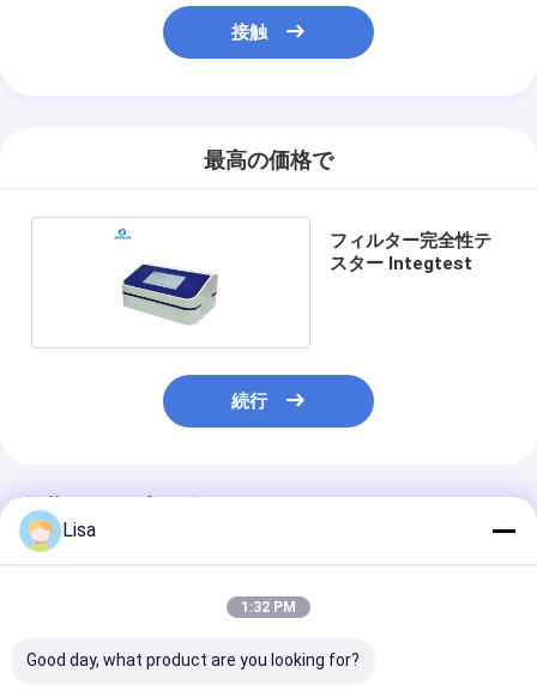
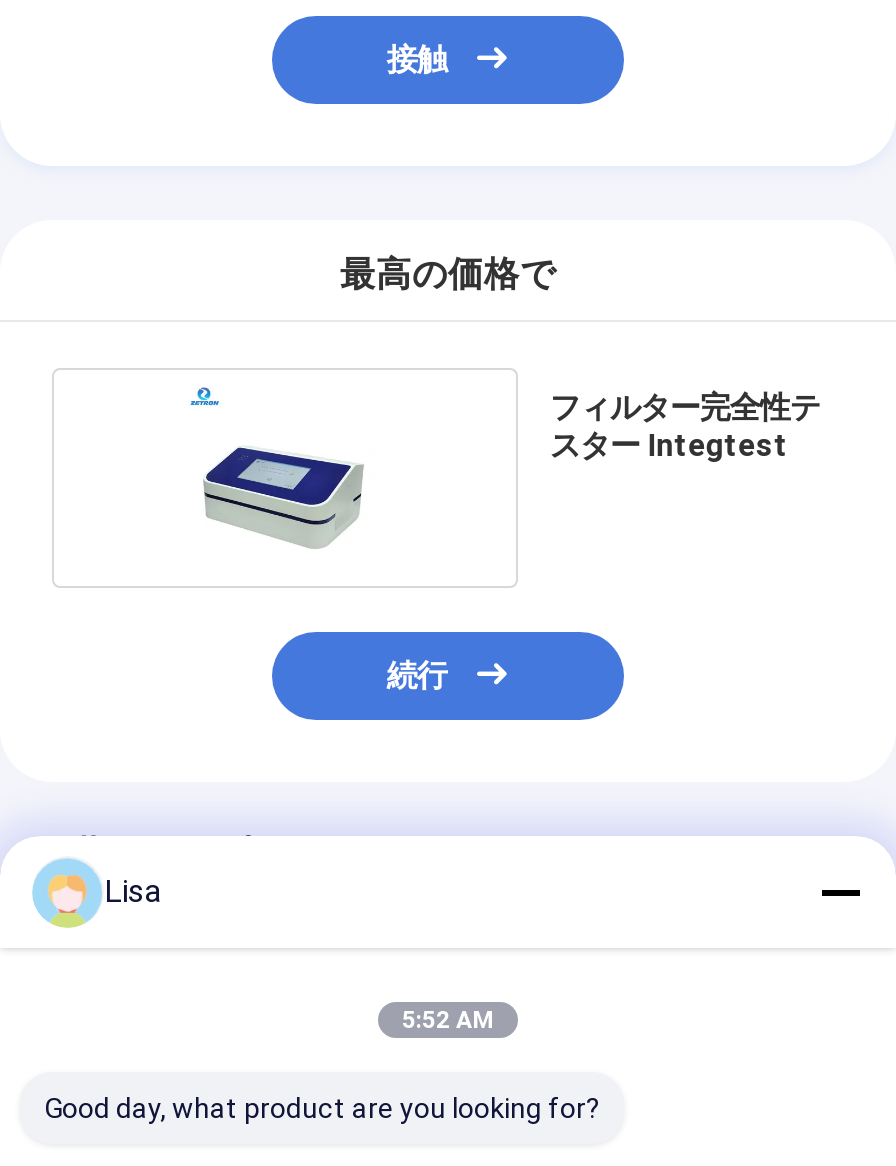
[241,599,296,616] 1:32 PM -> [402,1006,494,1034] 5:52 AM

